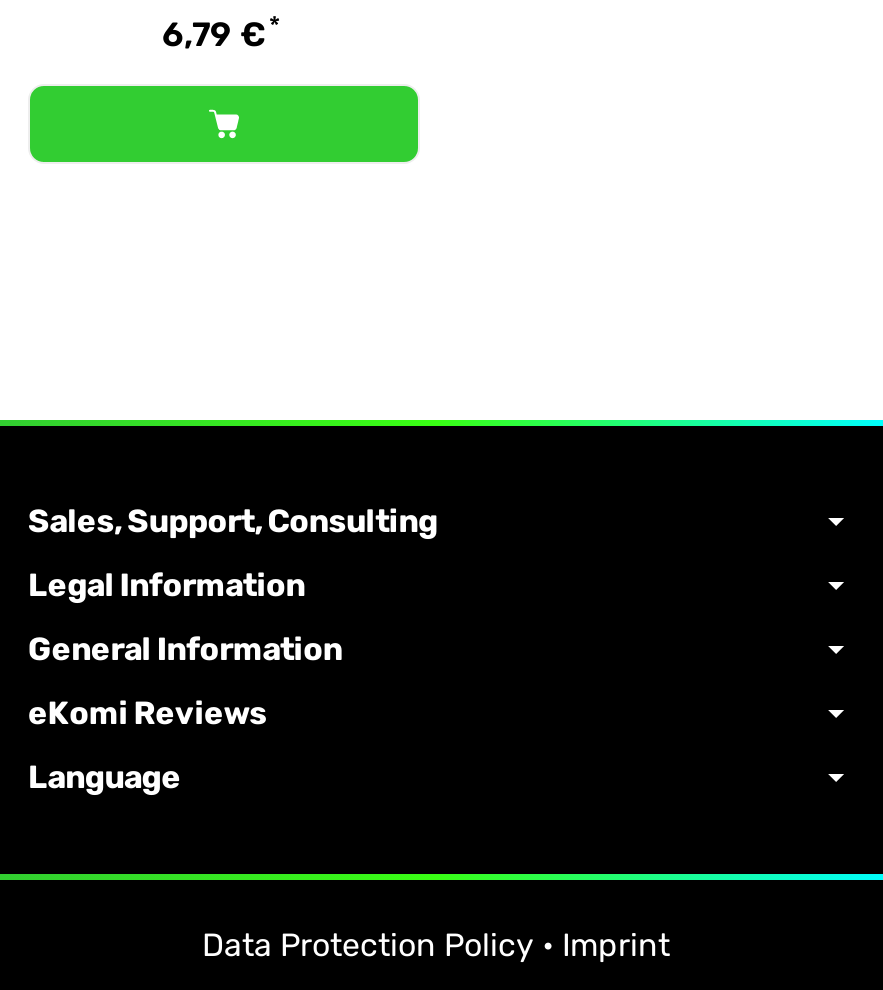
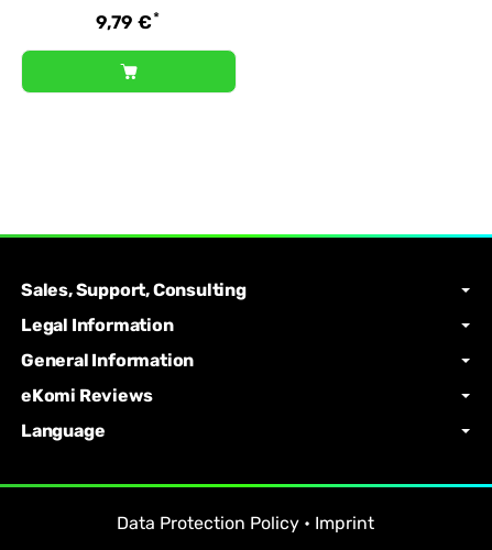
[162,13,274,53] 6,79 € -> [95,11,156,33] 9,79 €

